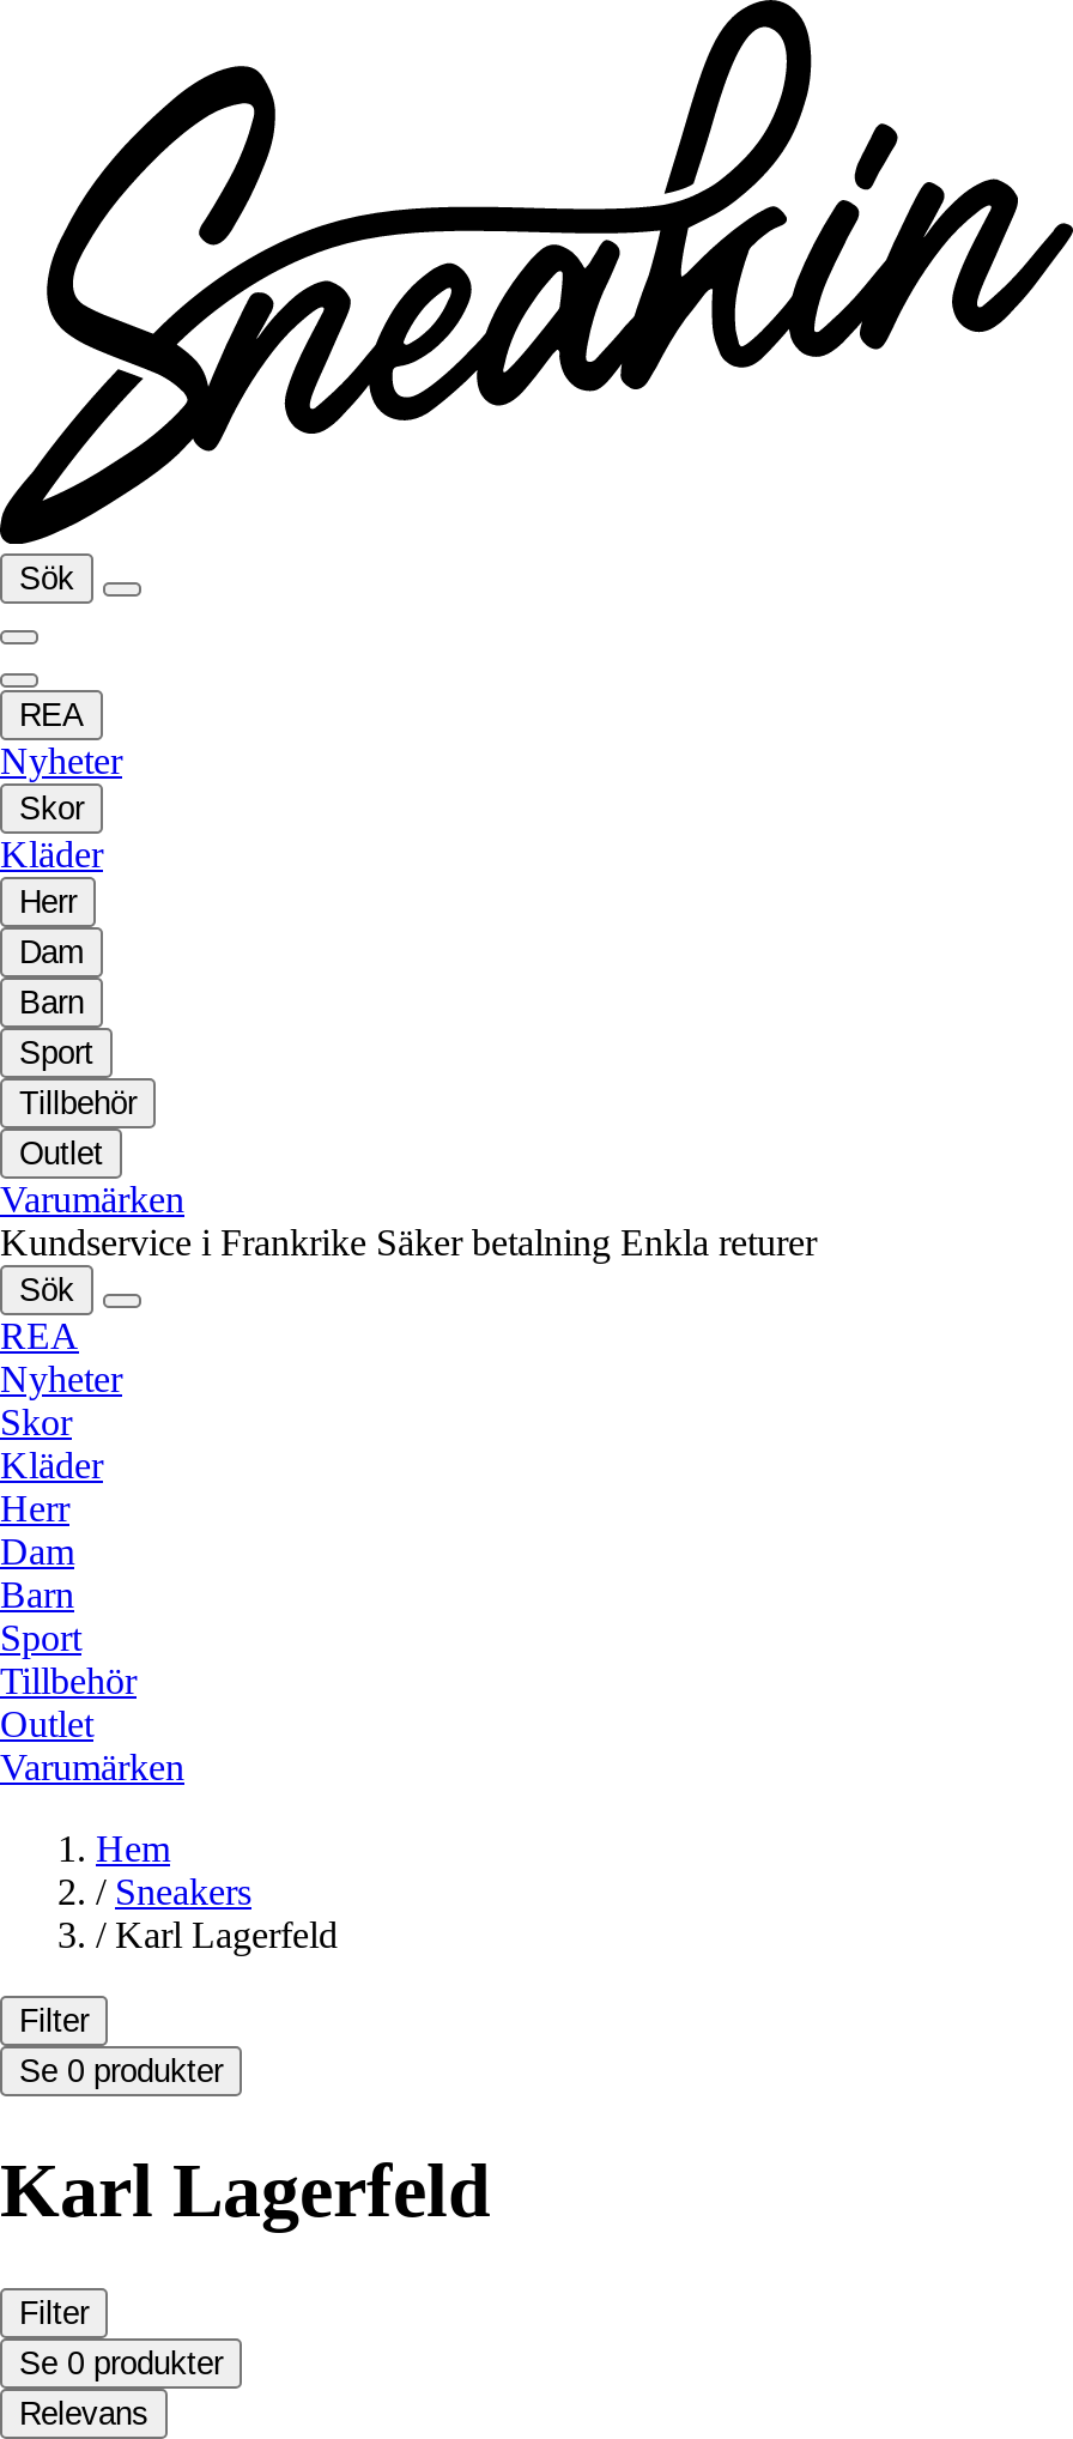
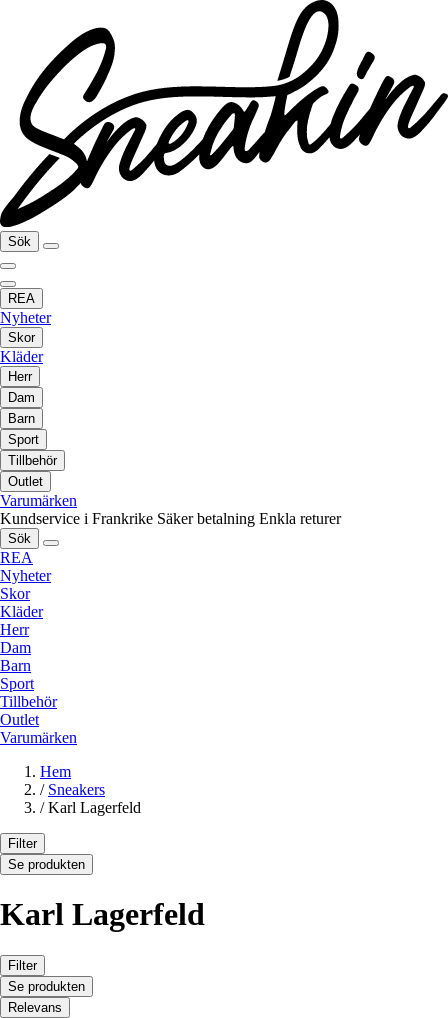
[19,2053,223,2089] Se 0 produkter -> [8,857,85,872] Se produkten
[19,2345,223,2381] Se 0 produkter -> [8,979,85,994] Se produkten

